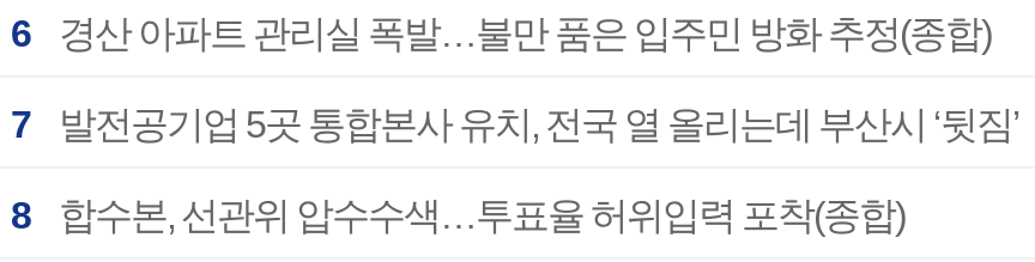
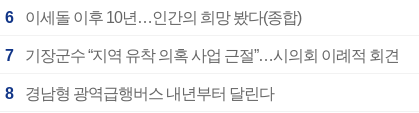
[59,13,991,54] 경산 아파트 관리실 폭발…불만 품은 입주민 방화 추정(종합) -> [25,9,301,26] 이세돌 이후 10년…인간의 희망 봤다(종합)
[59,104,1019,145] 발전공기업 5곳 통합본사 유치, 전국 열 올리는데 부산시 ‘뒷짐’ -> [25,47,399,64] 기장군수 “지역 유착 의혹 사업 근절”…시의회 이례적 회견
[59,195,904,236] 합수본, 선관위 압수수색…투표율 허위입력 포착(종합) -> [25,85,274,102] 경남형 광역급행버스 내년부터 달린다

